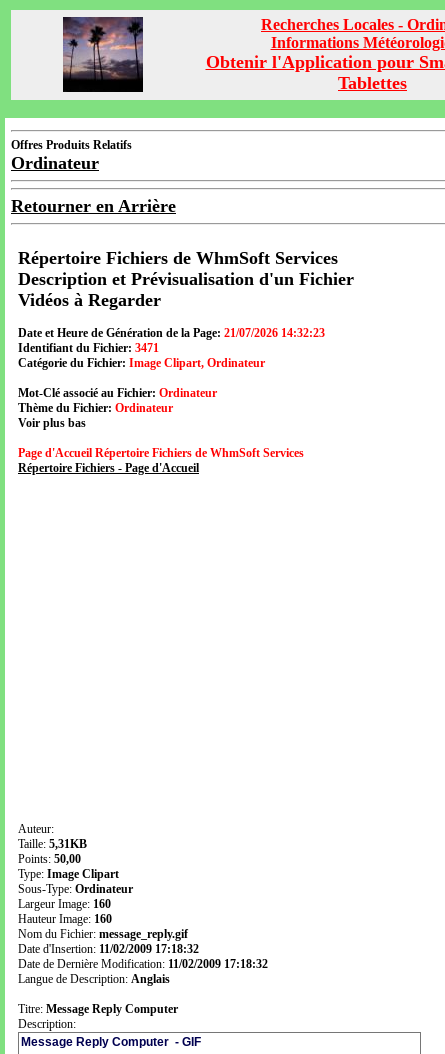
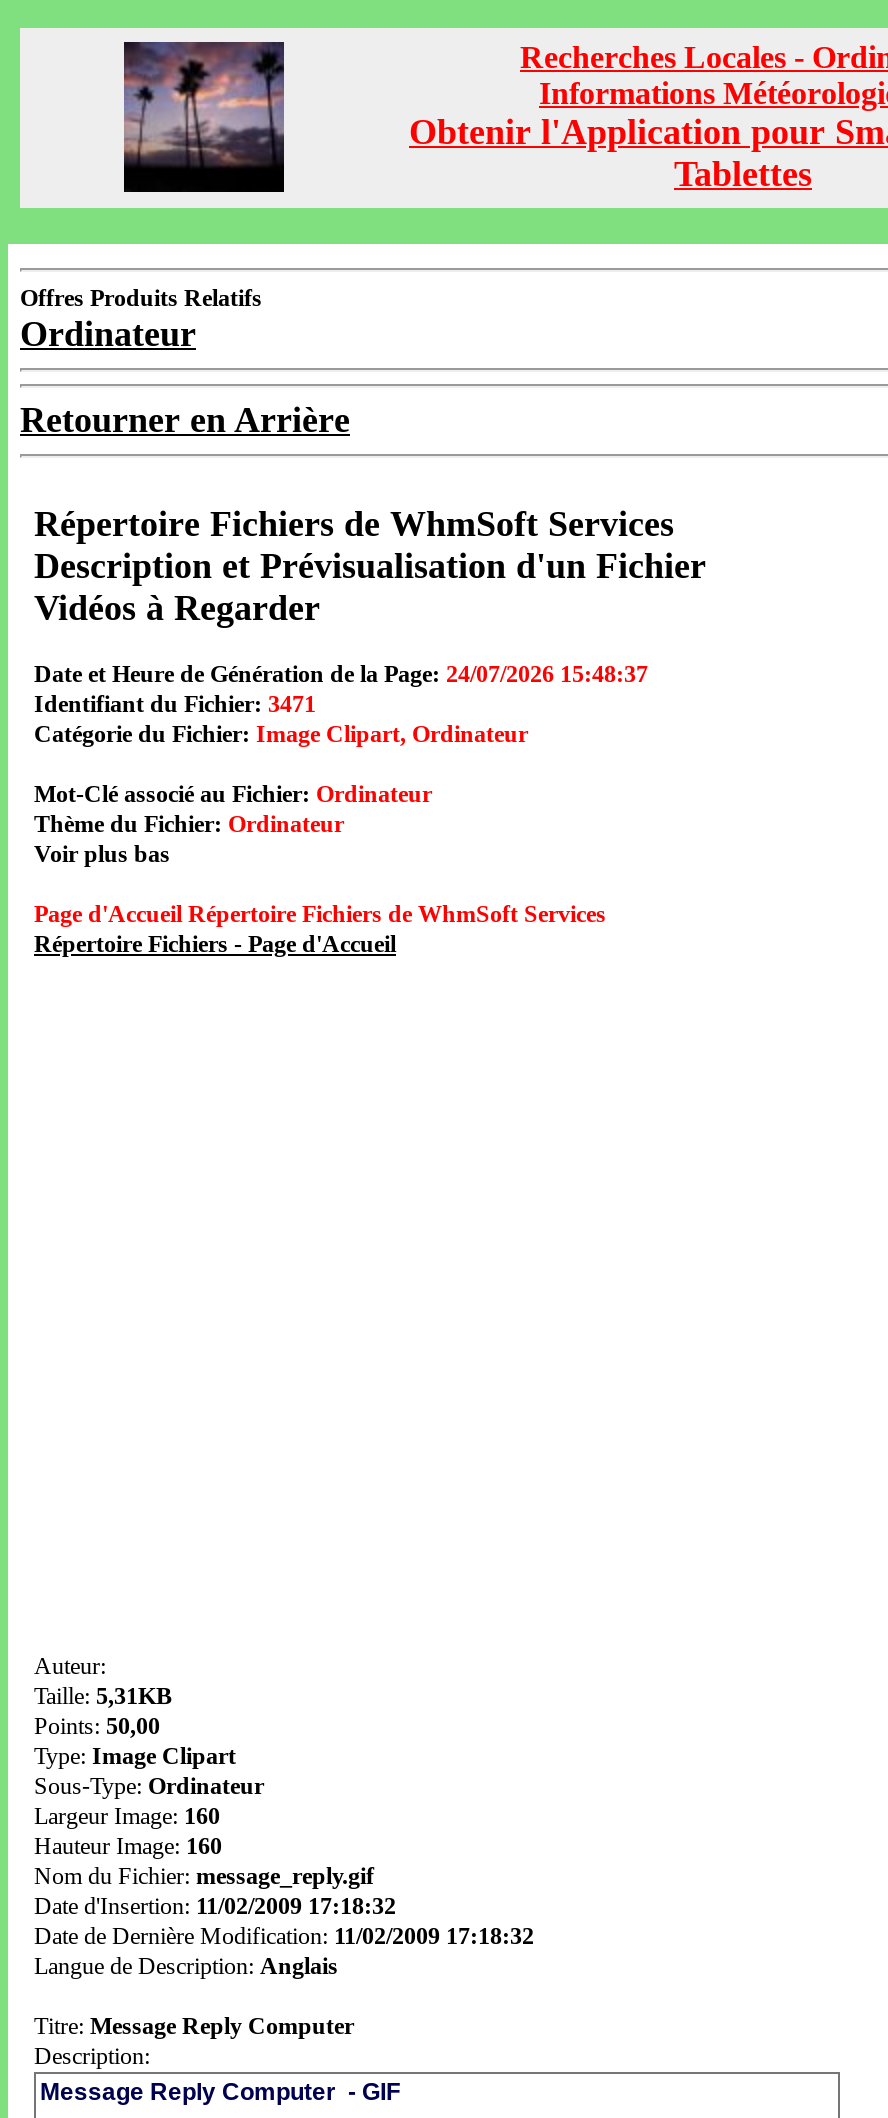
[18,326,325,340] Date et Heure de Génération de la Page: 21/07/2026 14:32:23 -> [34,660,648,688] Date et Heure de Génération de la Page: 24/07/2026 15:48:37

